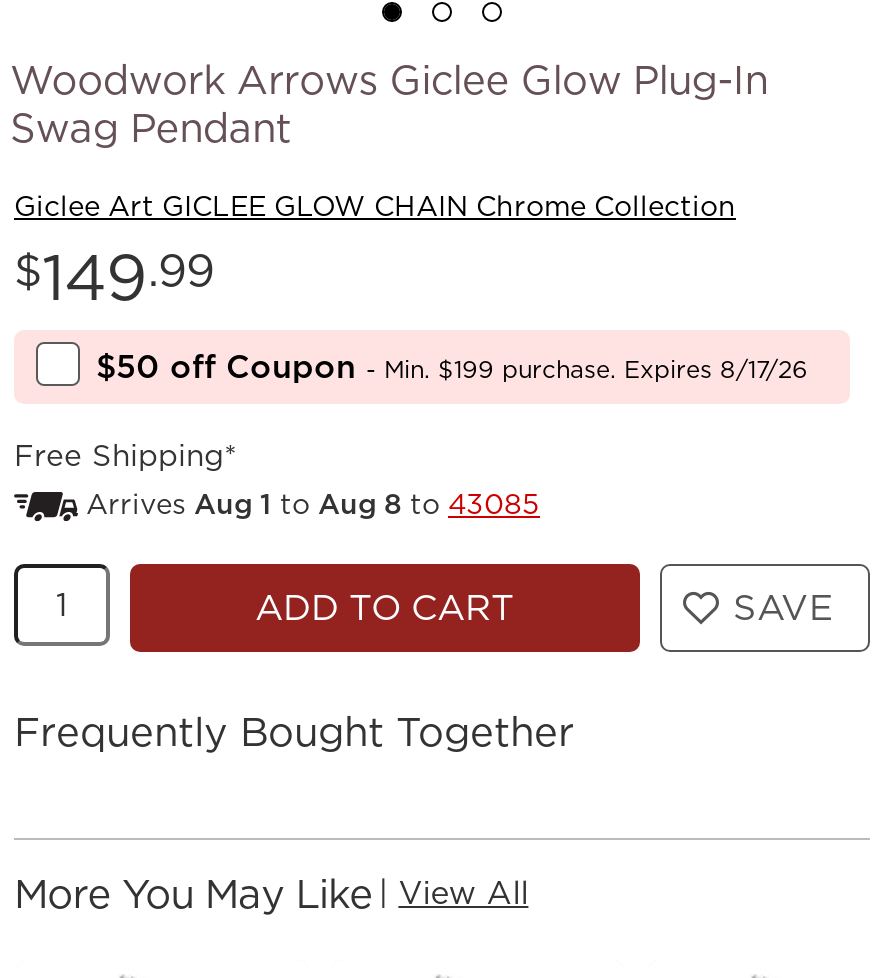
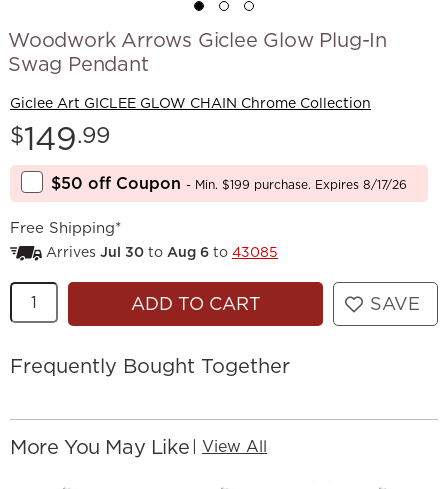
[86,484,540,524] Arrives Aug 1 to Aug 8 to 43085 -> [46,242,278,262] Arrives Jul 30 to Aug 6 to 43085

